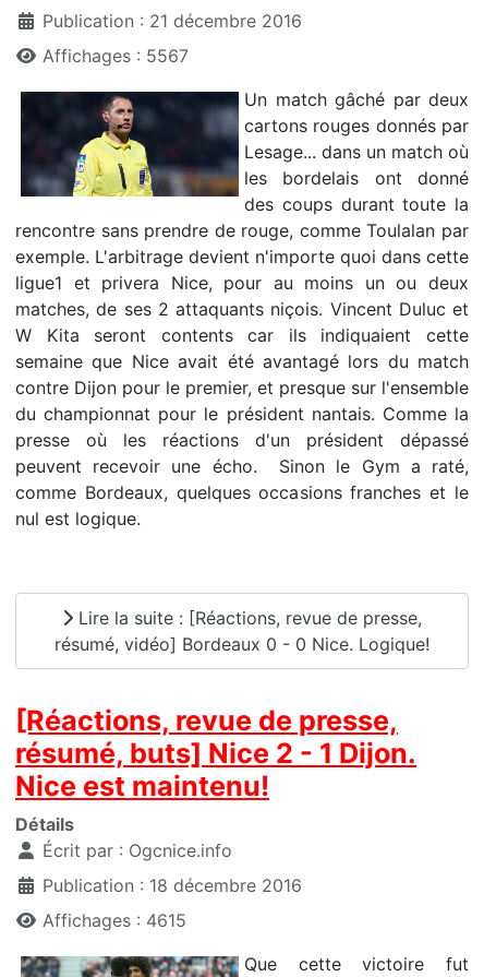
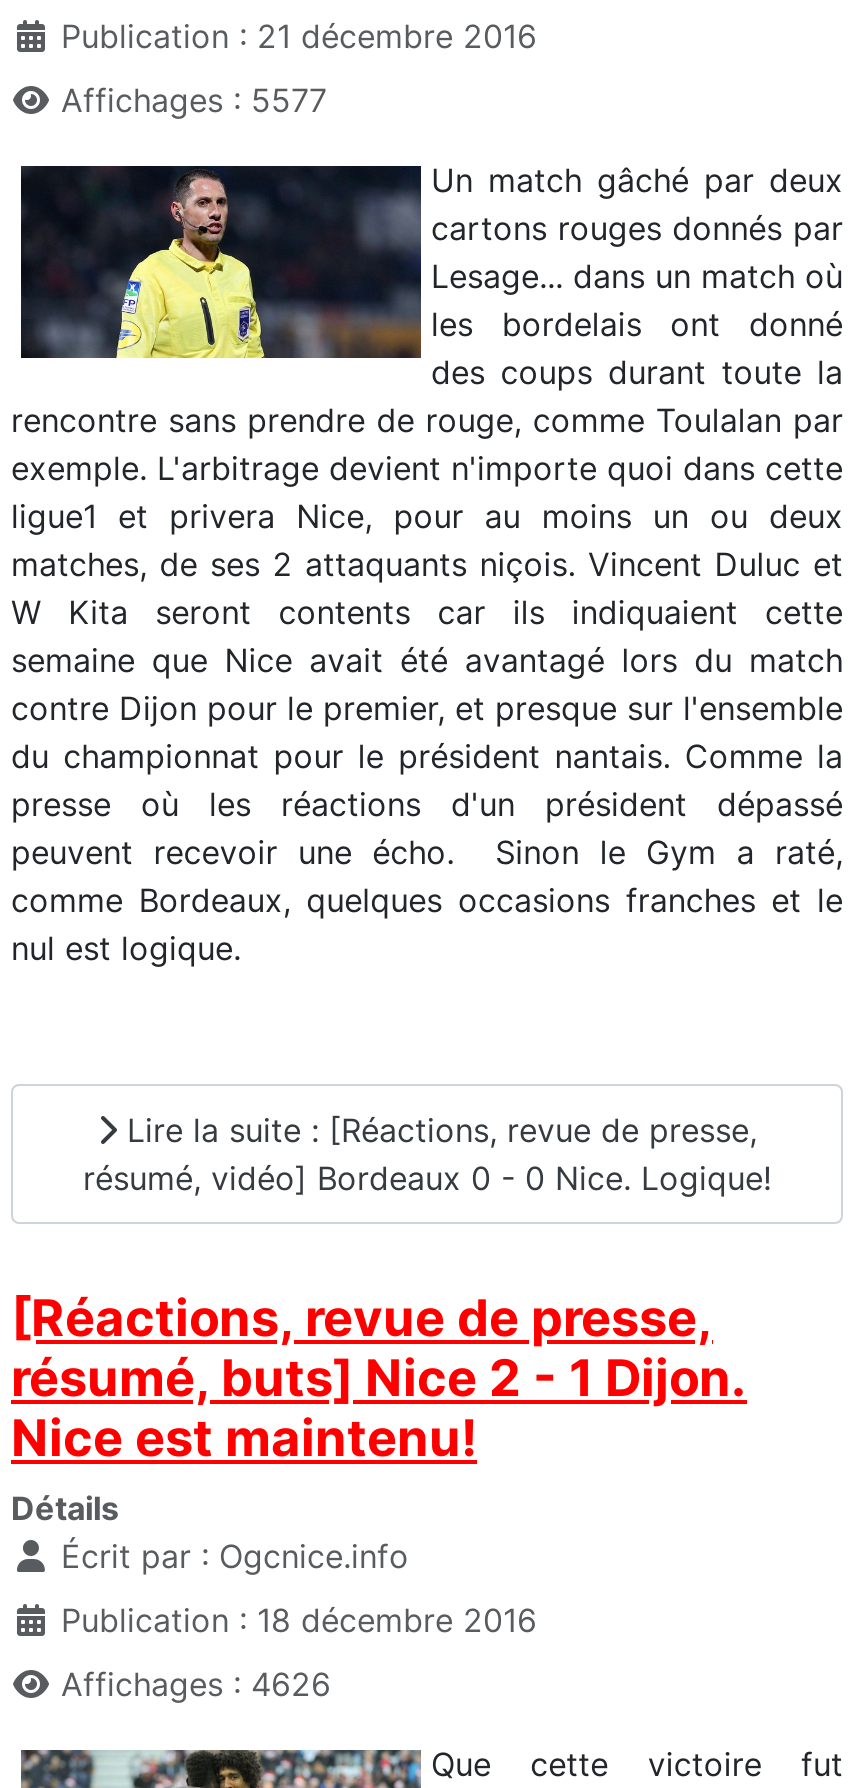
[43,45,189,67] Affichages : 5567 -> [61,81,327,121] Affichages : 5577
[43,909,186,931] Affichages : 4615 -> [61,1663,331,1703] Affichages : 4626

